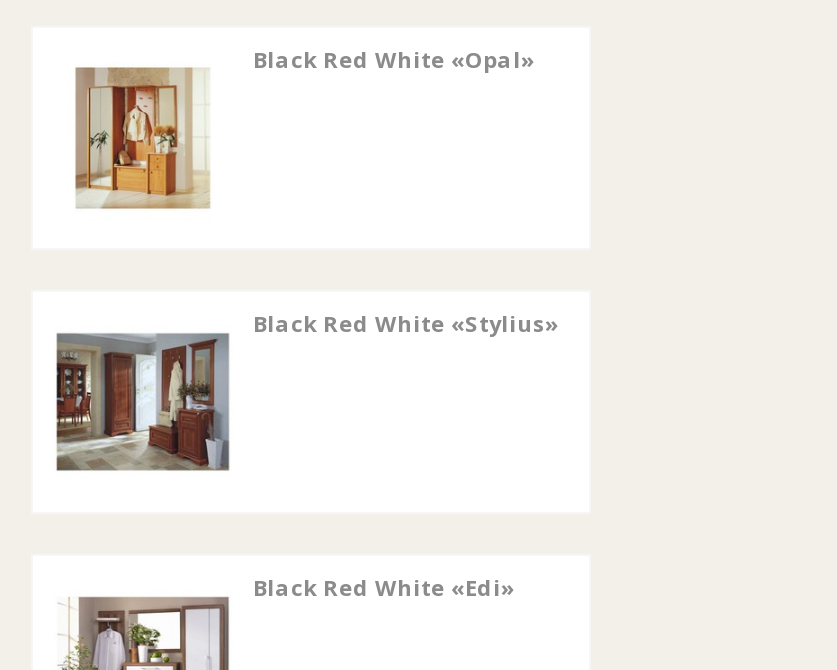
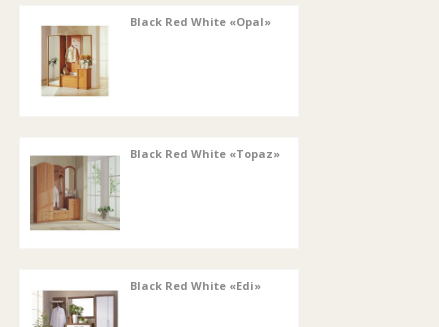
[53,307,559,476] [image] | Black Red White «Stylius» -> [29,145,280,231] [image] | Black Red White «Topaz»

